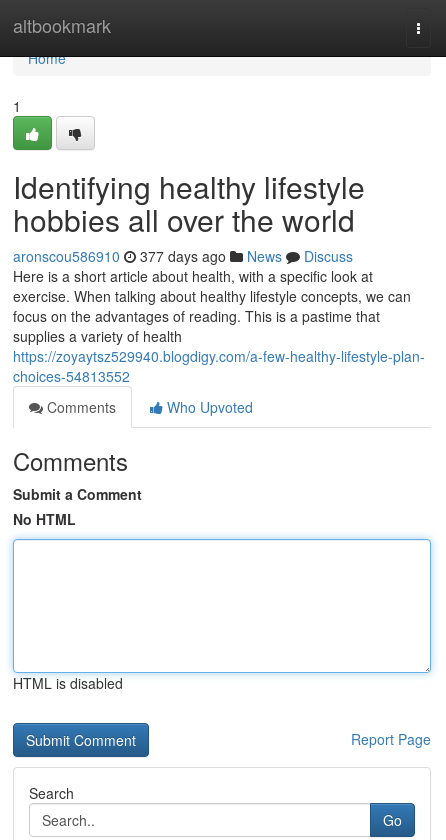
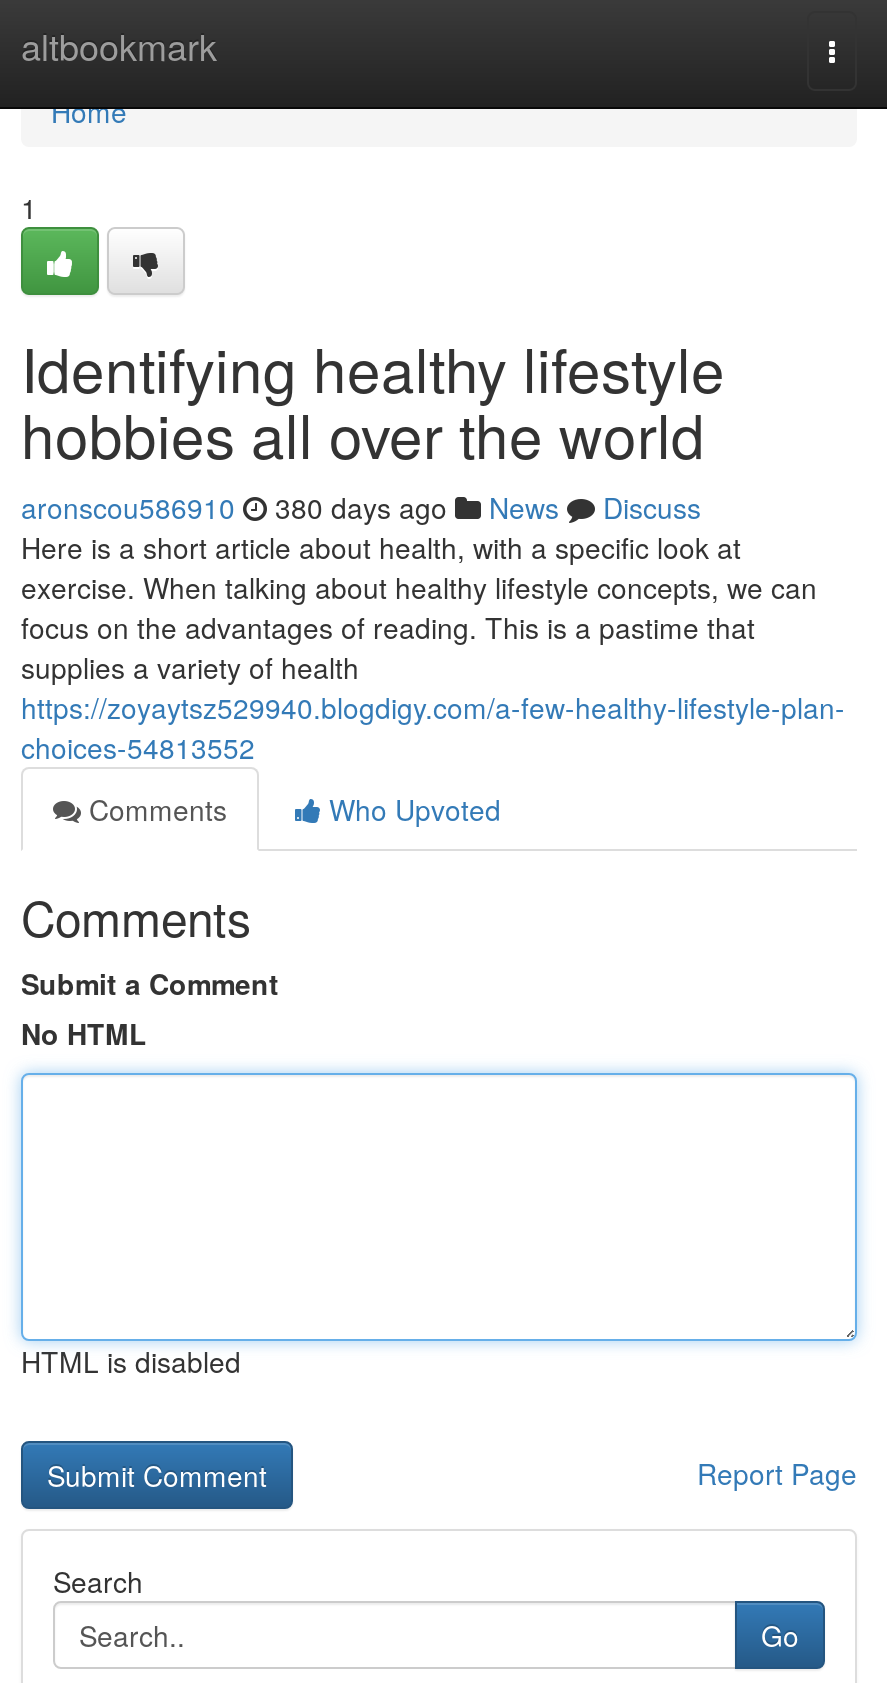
[13,246,353,266] aronscou586910 377 days ago News Discuss -> [21,487,701,527] aronscou586910 380 days ago News Discuss

